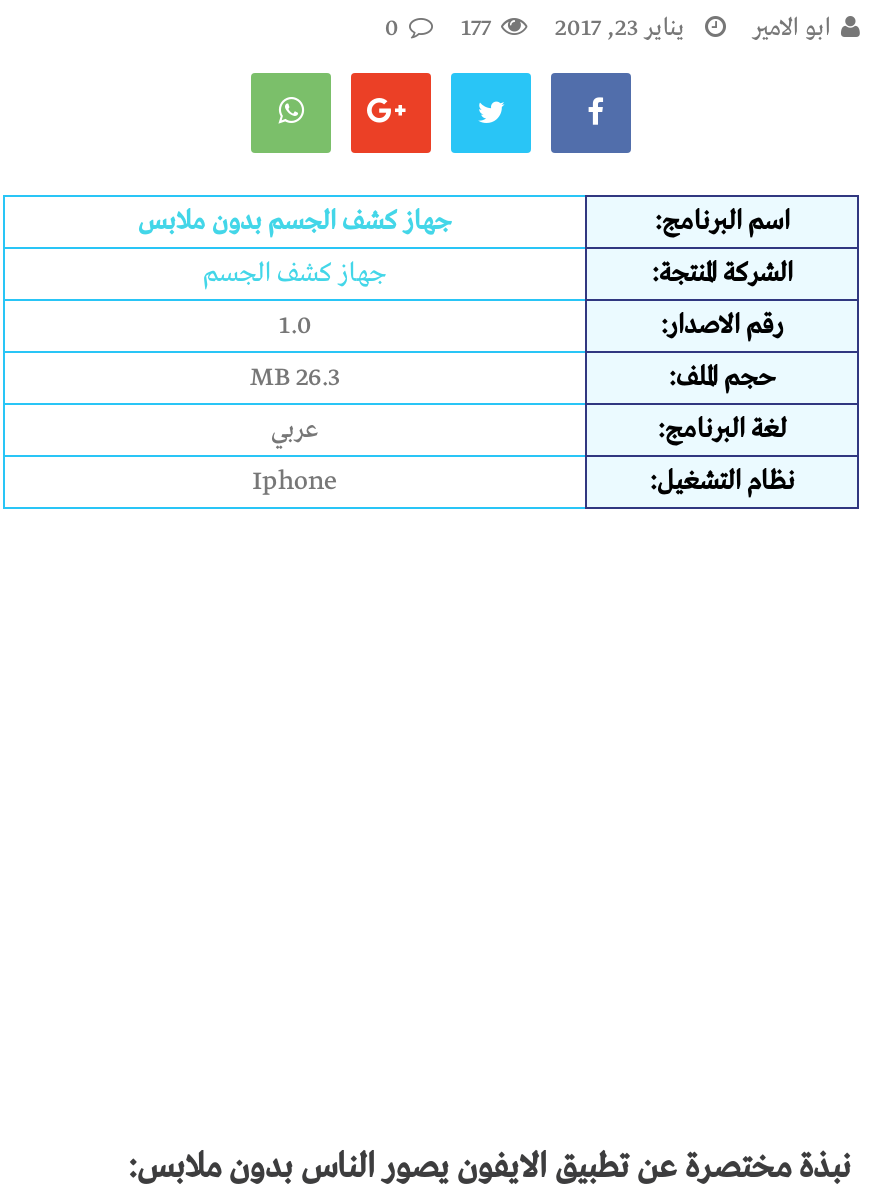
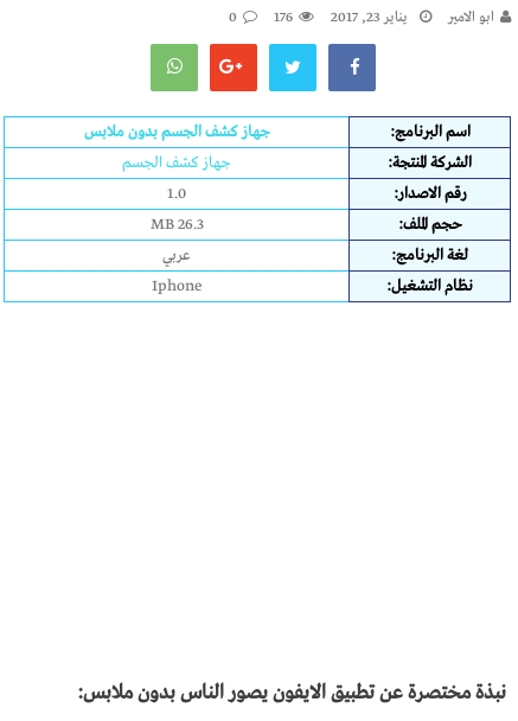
[385,13,491,45] 0 177 -> [229,8,293,27] 0 176

